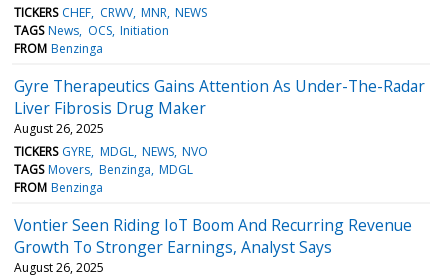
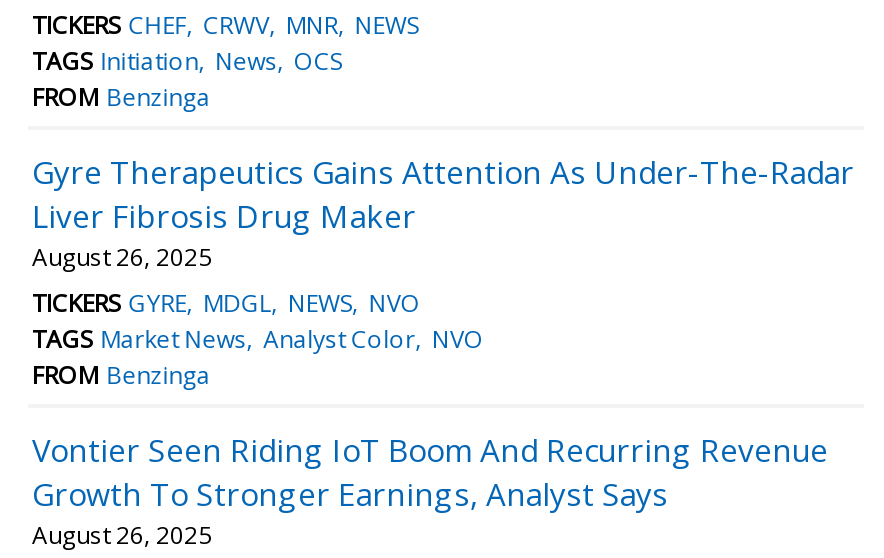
[14,22,169,39] TAGS News OCS Initiation -> [32,44,342,78] TAGS Initiation News OCS
[14,161,193,178] TAGS Movers Benzinga MDGL -> [32,322,484,356] TAGS Market News Analyst Color NVO

